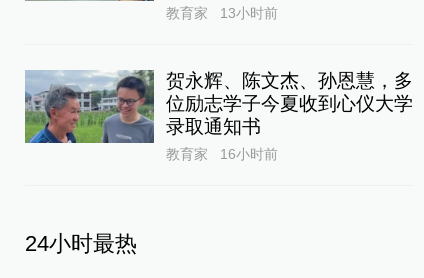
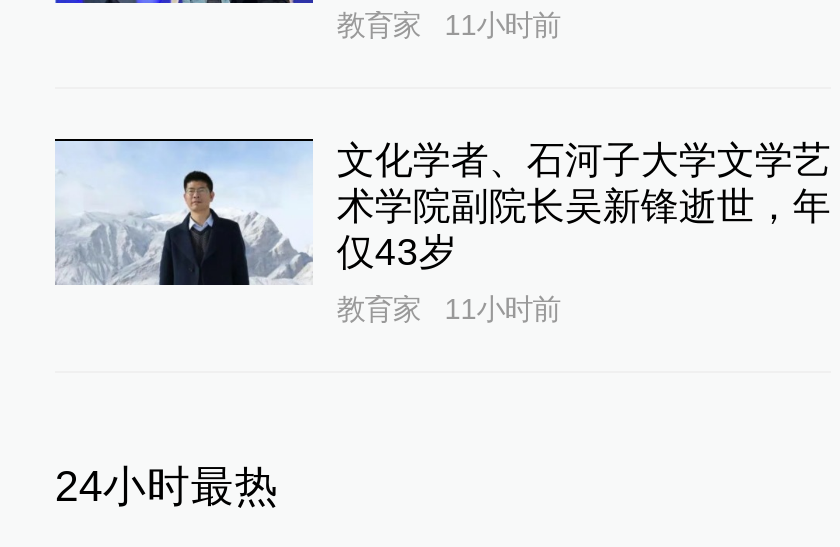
[166,5,278,21] 教育家 13小时前 -> [337,10,561,42] 教育家 11小时前
[24,69,413,144] [image] | 贺永辉、陈文杰、孙恩慧，多 | 位励志学子今夏收到心仪大学 | 录取通知书 -> [55,136,831,286] [image] | 文化学者、石河子大学文学艺 | 术学院副院长吴新锋逝世，年 | 仅43岁
[166,146,278,162] 教育家 16小时前 -> [337,293,561,325] 教育家 11小时前

